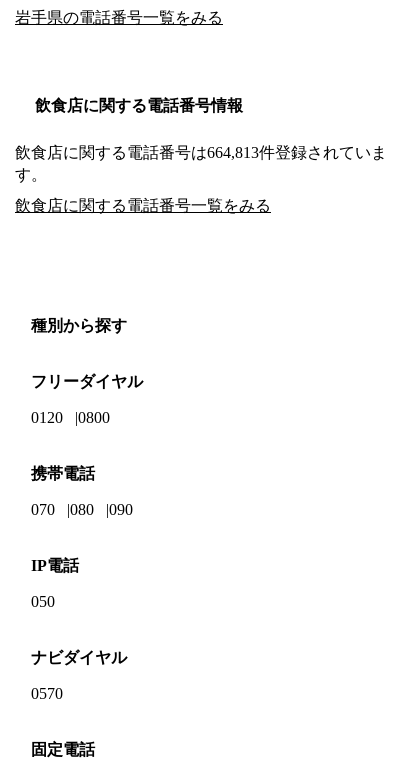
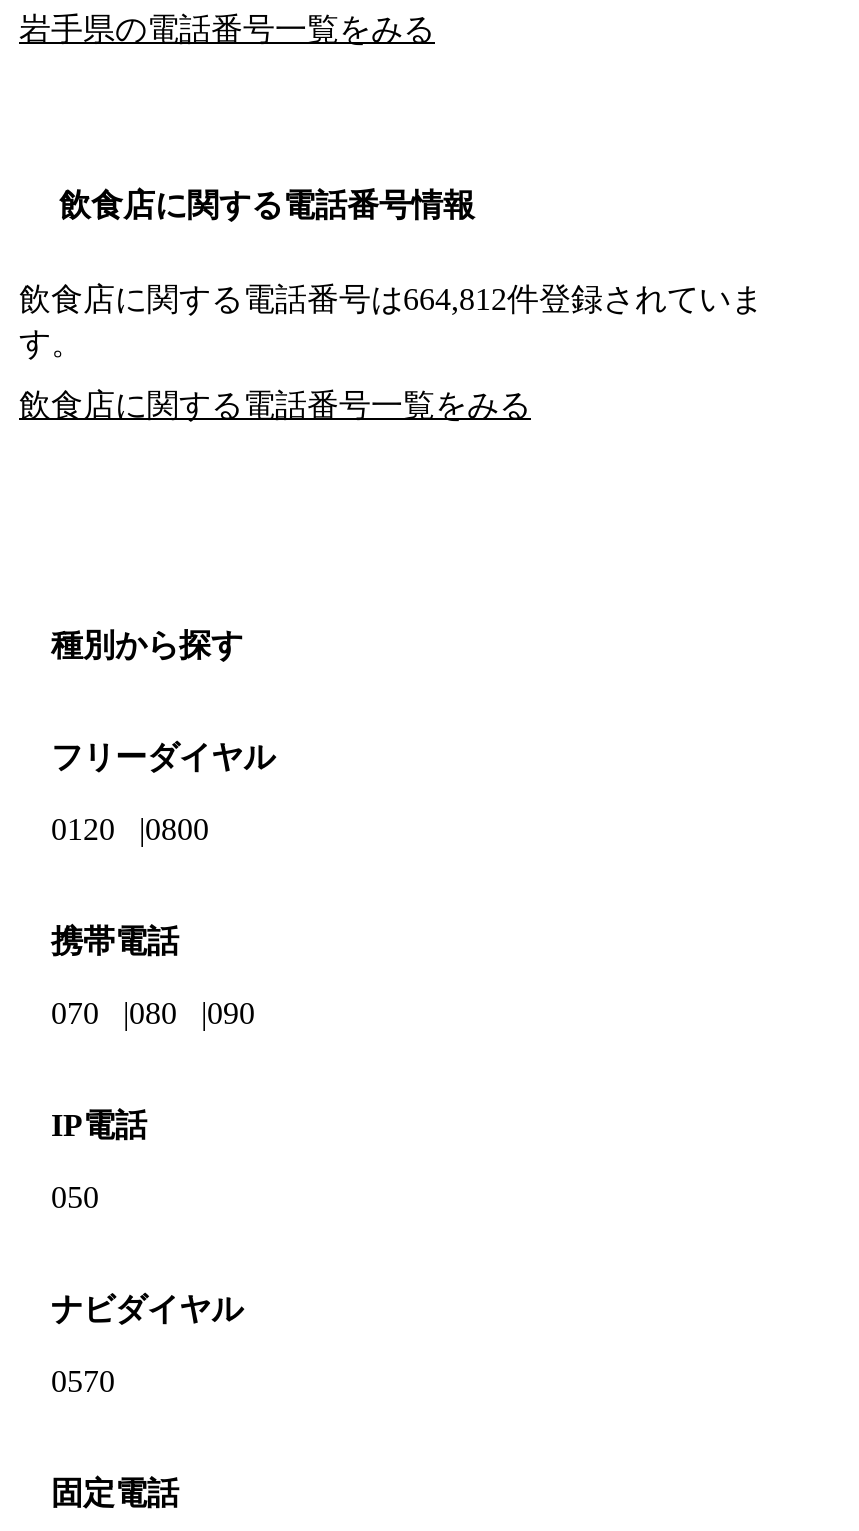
[15,144,387,161] 飲食店に関する電話番号は664,813件登録されていま -> [19,283,763,317] 飲食店に関する電話番号は664,812件登録されていま

